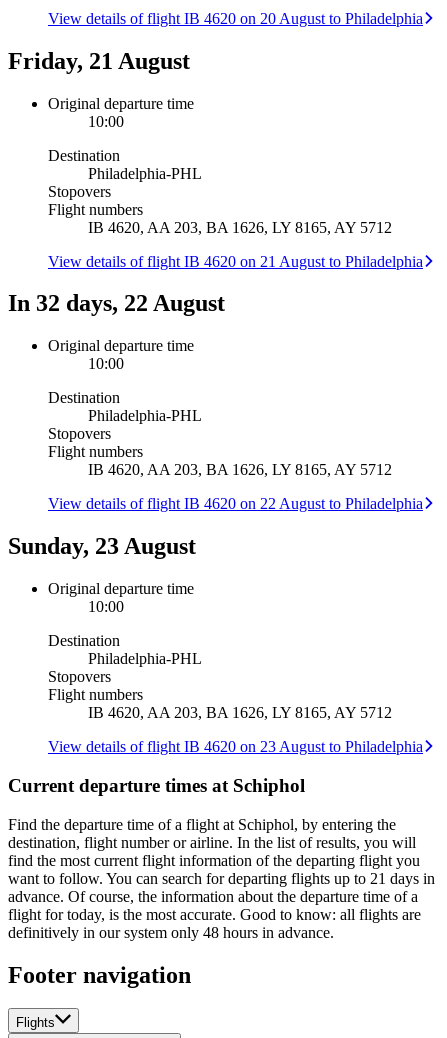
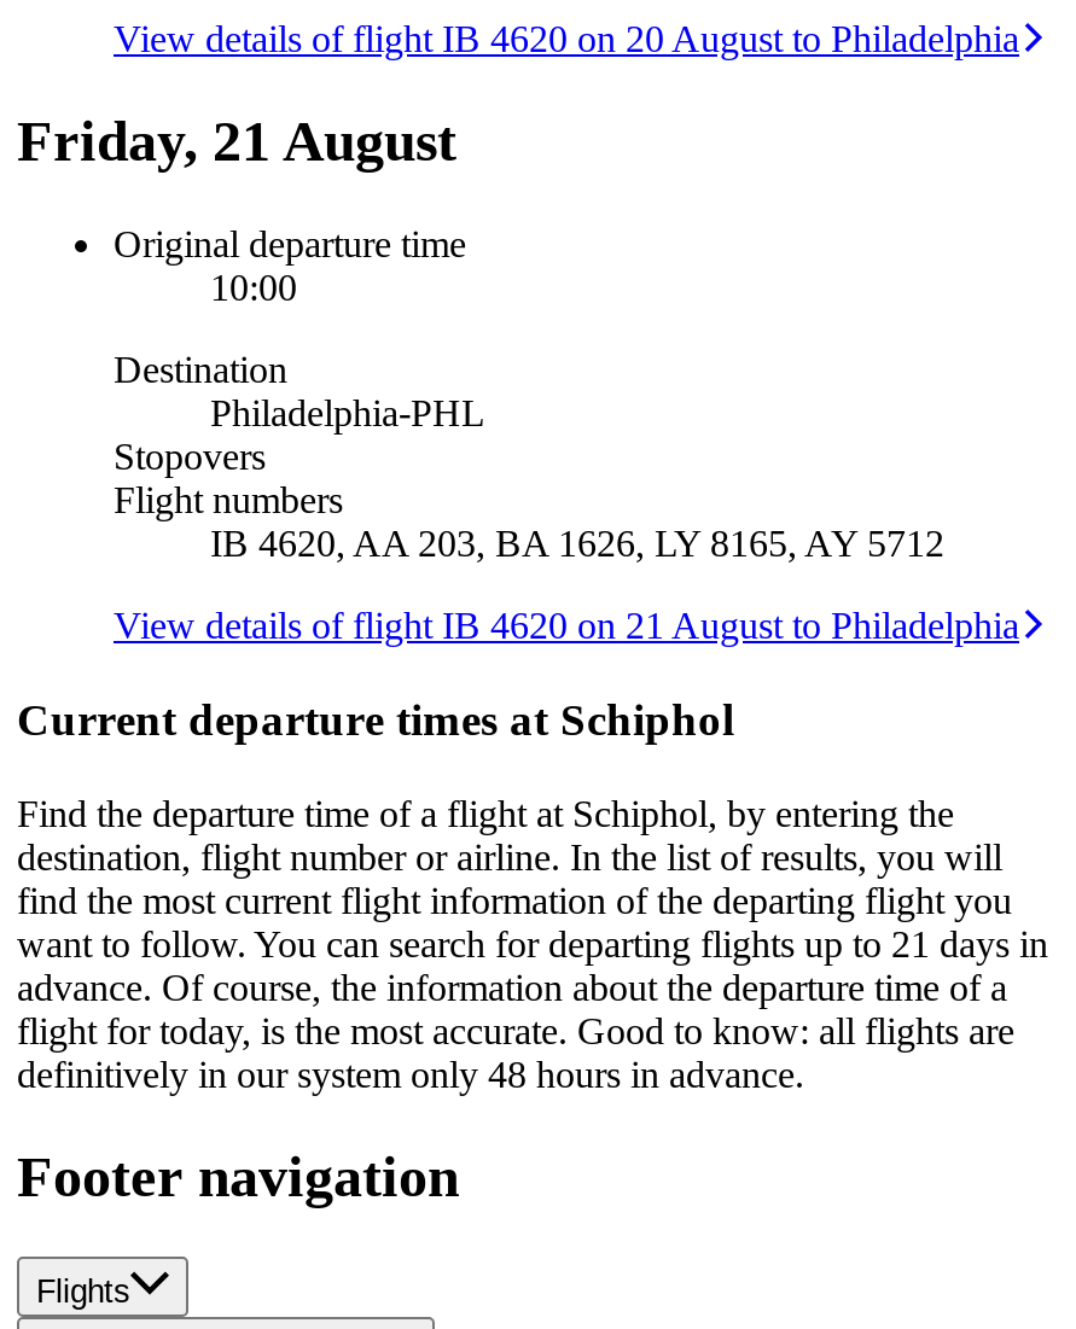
[8,290,423,755] In 32 days, 22 August | Original departure time | 10:00 | Destination | Philadelphia-PHL | Stopovers | Flight numbers | IB 4620, AA 203, BA 1626, LY 8165, AY 5712 | View details of flight IB 4620 on 22 August to Philadelphia | Sunday, 23 August | Original departure time | 10:00 | Destination | Philadelphia-PHL | Stopovers | Flight numbers | IB 4620, AA 203, BA 1626, LY 8165, AY 5712 | View details of flight IB 4620 on 23 August to Philadelphia -> none

